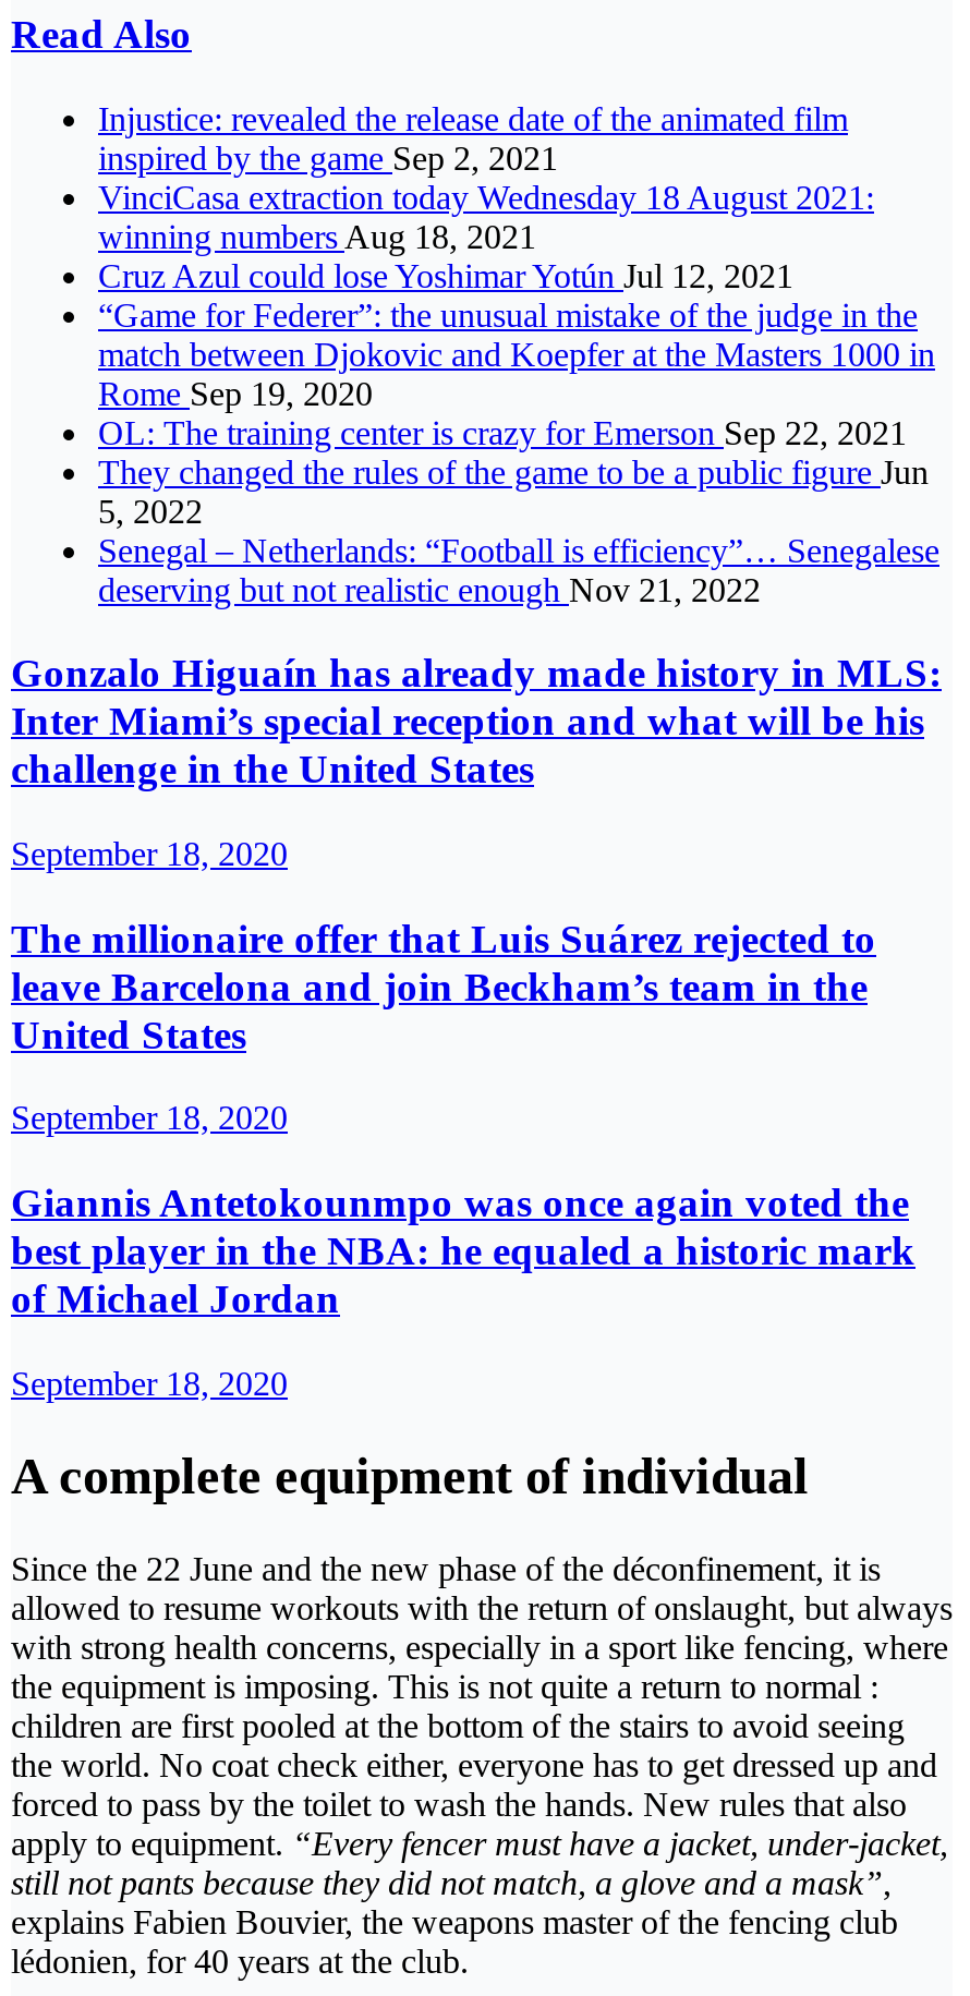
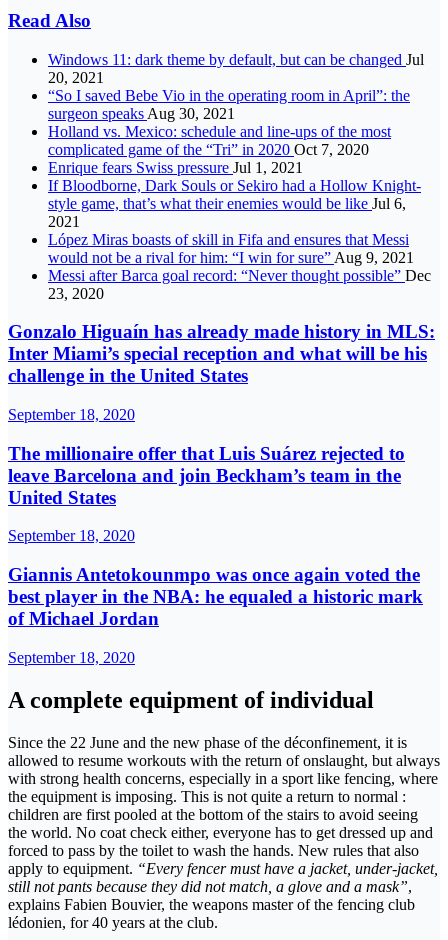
[98,99,939,607] Injustice: revealed the release date of the animated film | inspired by the game Sep 2, 2021 | VinciCasa extraction today Wednesday 18 August 2021: | winning numbers Aug 18, 2021 | Cruz Azul could lose Yoshimar Yotún Jul 12, 2021 | “Game for Federer”: the unusual mistake of the judge in the | match between Djokovic and Koepfer at the Masters 1000 in | Rome Sep 19, 2020 | OL: The training center is crazy for Emerson Sep 22, 2021 | They changed the rules of the game to be a public figure Jun | 5, 2022 | Senegal – Netherlands: “Football is efficiency”… Senegalese | deserving but not realistic enough Nov 21, 2022 -> [48,51,431,302] Windows 11: dark theme by default, but can be changed Jul | 20, 2021 | “So I saved Bebe Vio in the operating room in April”: the | surgeon speaks Aug 30, 2021 | Holland vs. Mexico: schedule and line-ups of the most | complicated game of the “Tri” in 2020 Oct 7, 2020 | Enrique fears Swiss pressure Jul 1, 2021 | If Bloodborne, Dark Souls or Sekiro had a Hollow Knight- | style game, that’s what their enemies would be like Jul 6, | 2021 | López Miras boasts of skill in Fifa and ensures that Messi | would not be a rival for him: “I win for sure” Aug 9, 2021 | Messi after Barca goal record: “Never thought possible” Dec | 23, 2020

